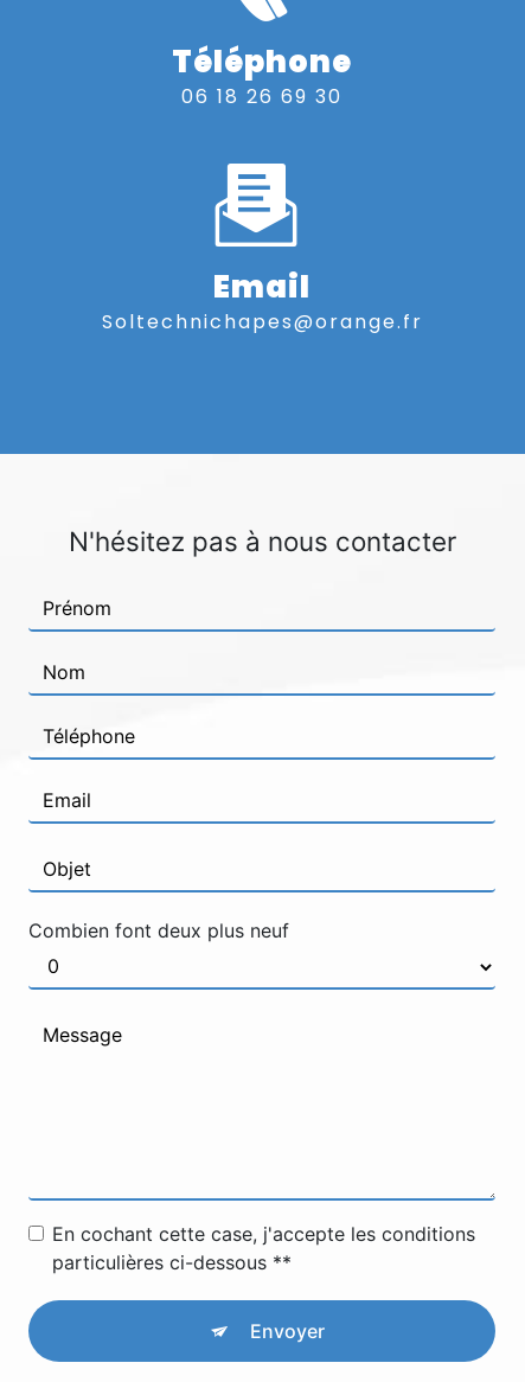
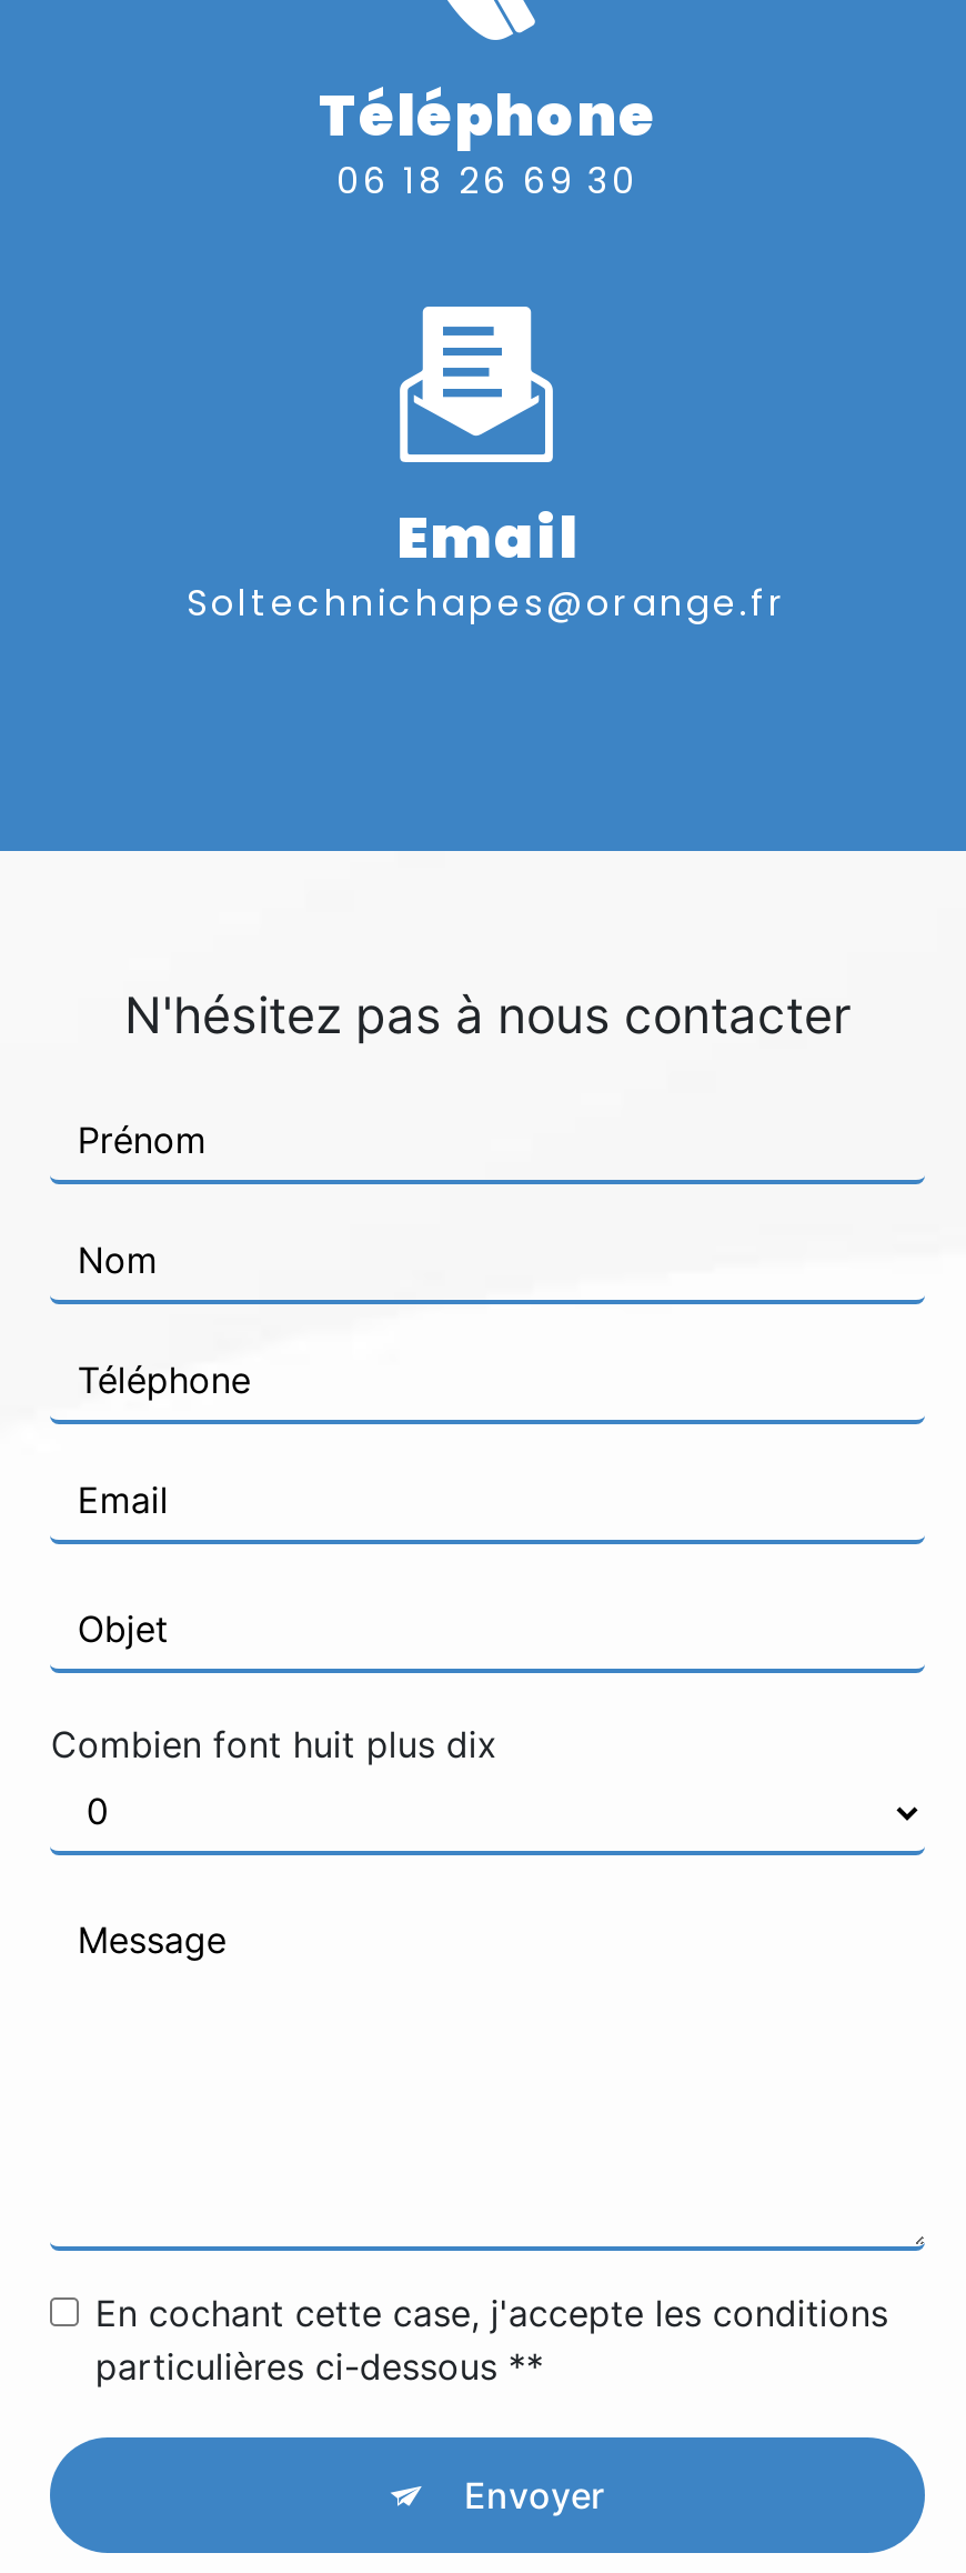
[29,919,290,942] Combien font deux plus neuf -> [51,1722,497,1767] Combien font huit plus dix

